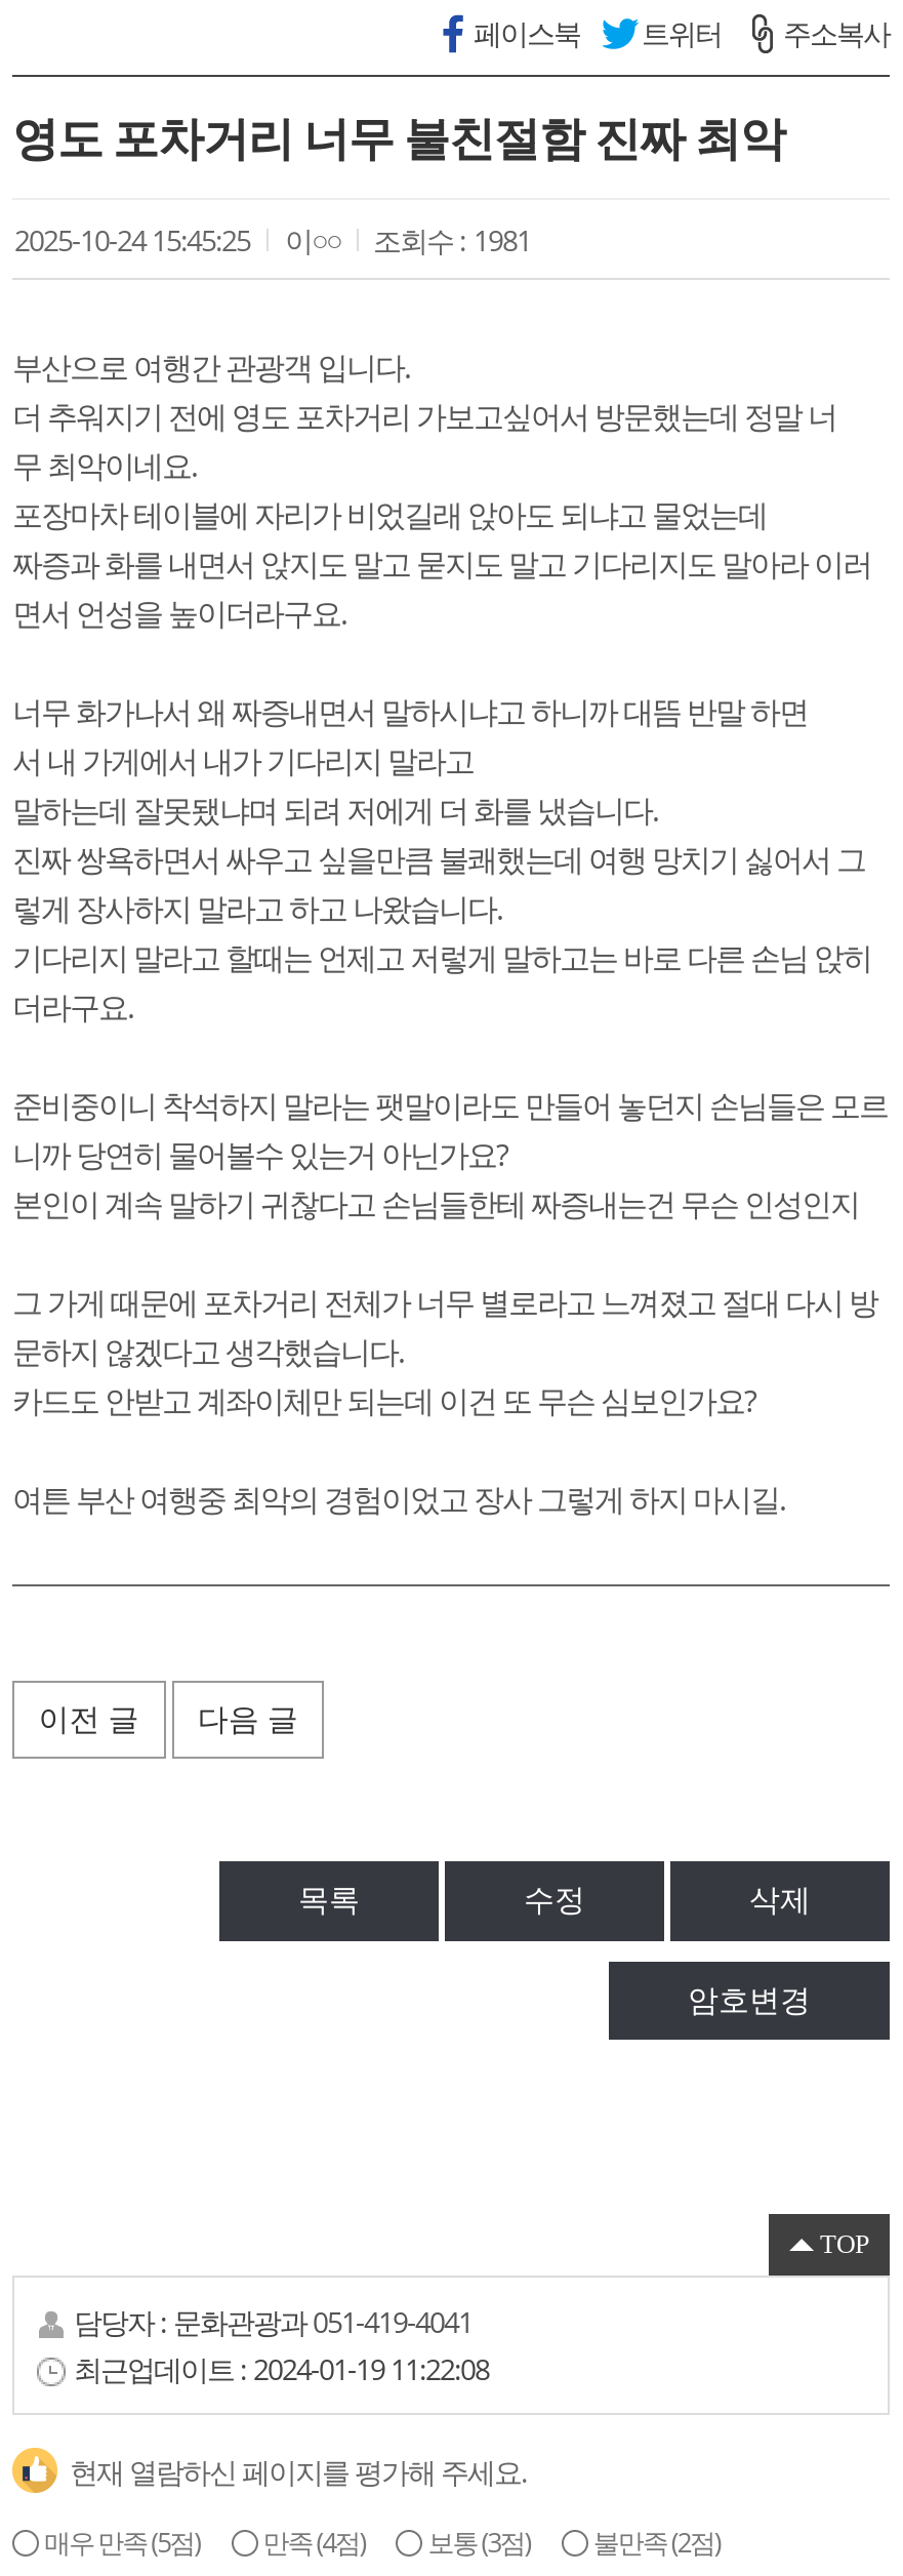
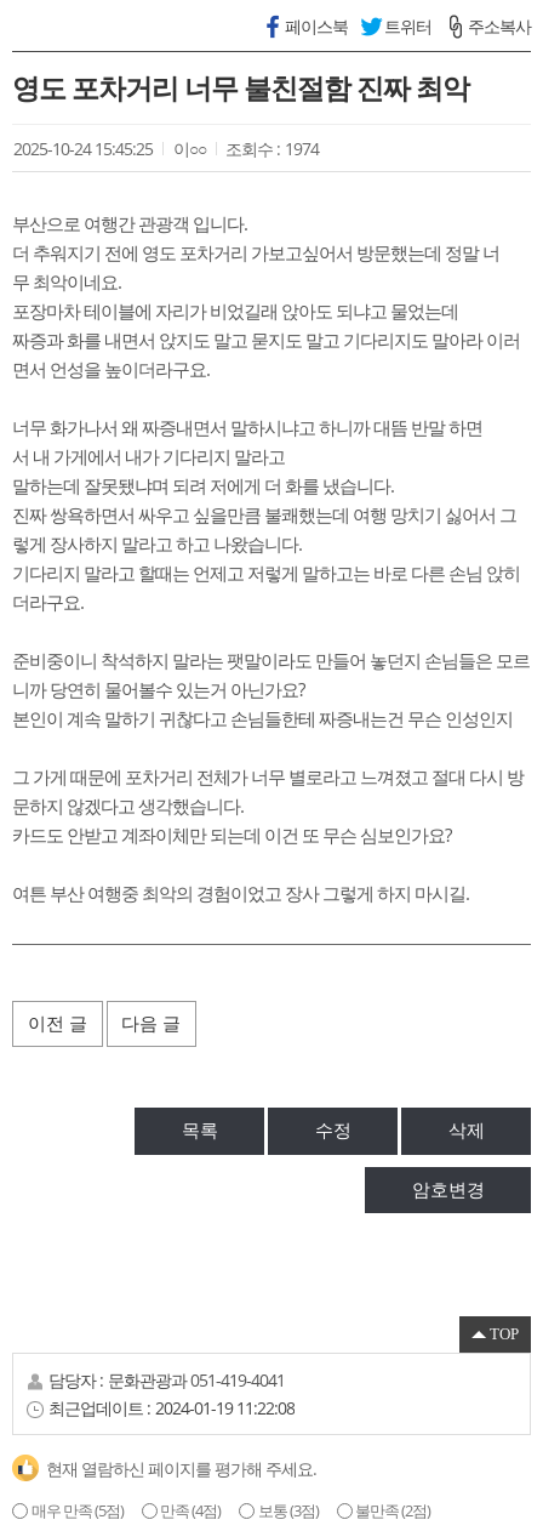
[373,220,531,259] 조회수 : 1981 -> [225,137,319,160] 조회수 : 1974

